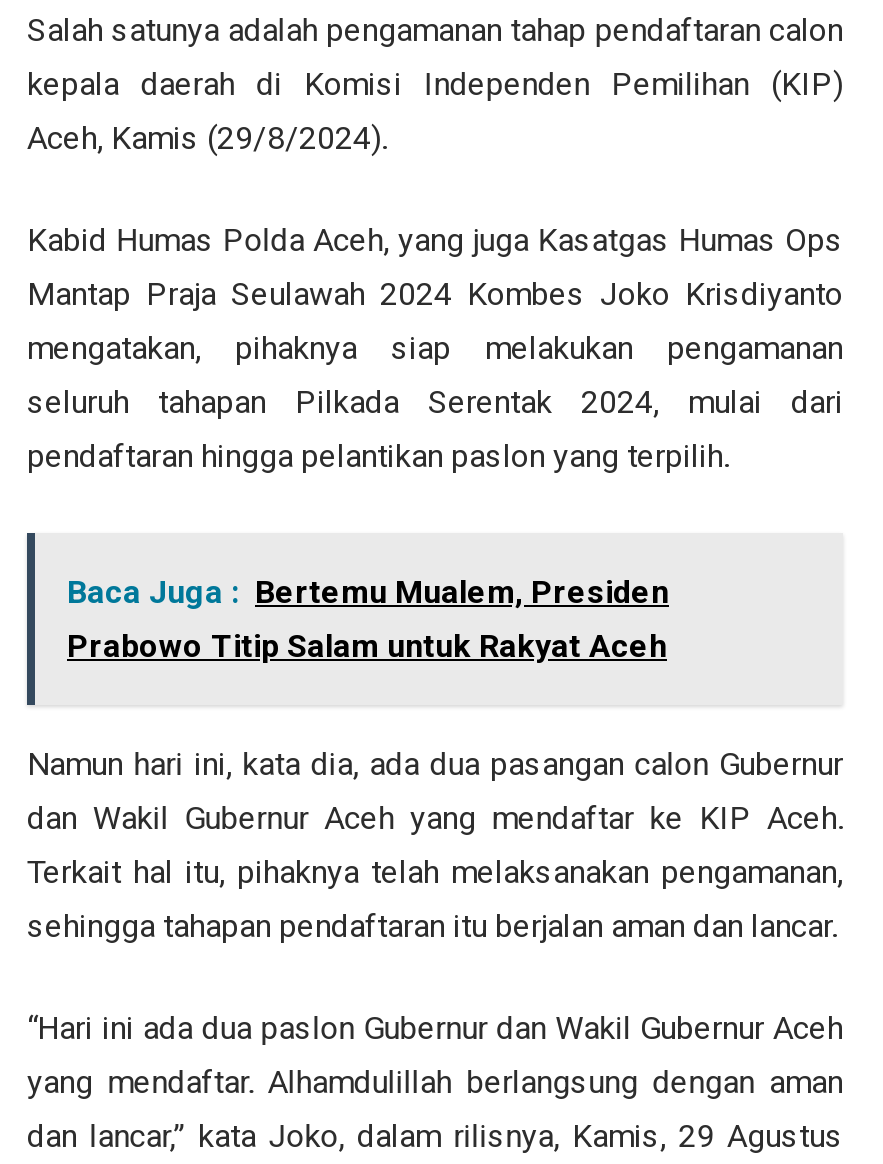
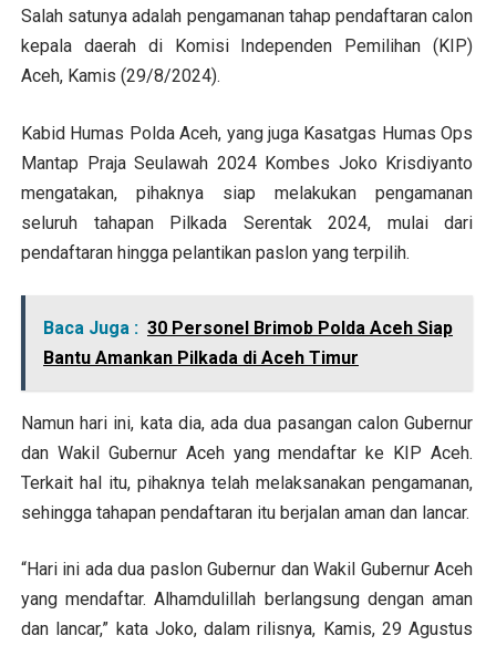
[67,572,669,664] Baca Juga : Bertemu Mualem, Presiden | Prabowo Titip Salam untuk Rakyat Aceh -> [43,317,453,368] Baca Juga : 30 Personel Brimob Polda Aceh Siap | Bantu Amankan Pilkada di Aceh Timur

